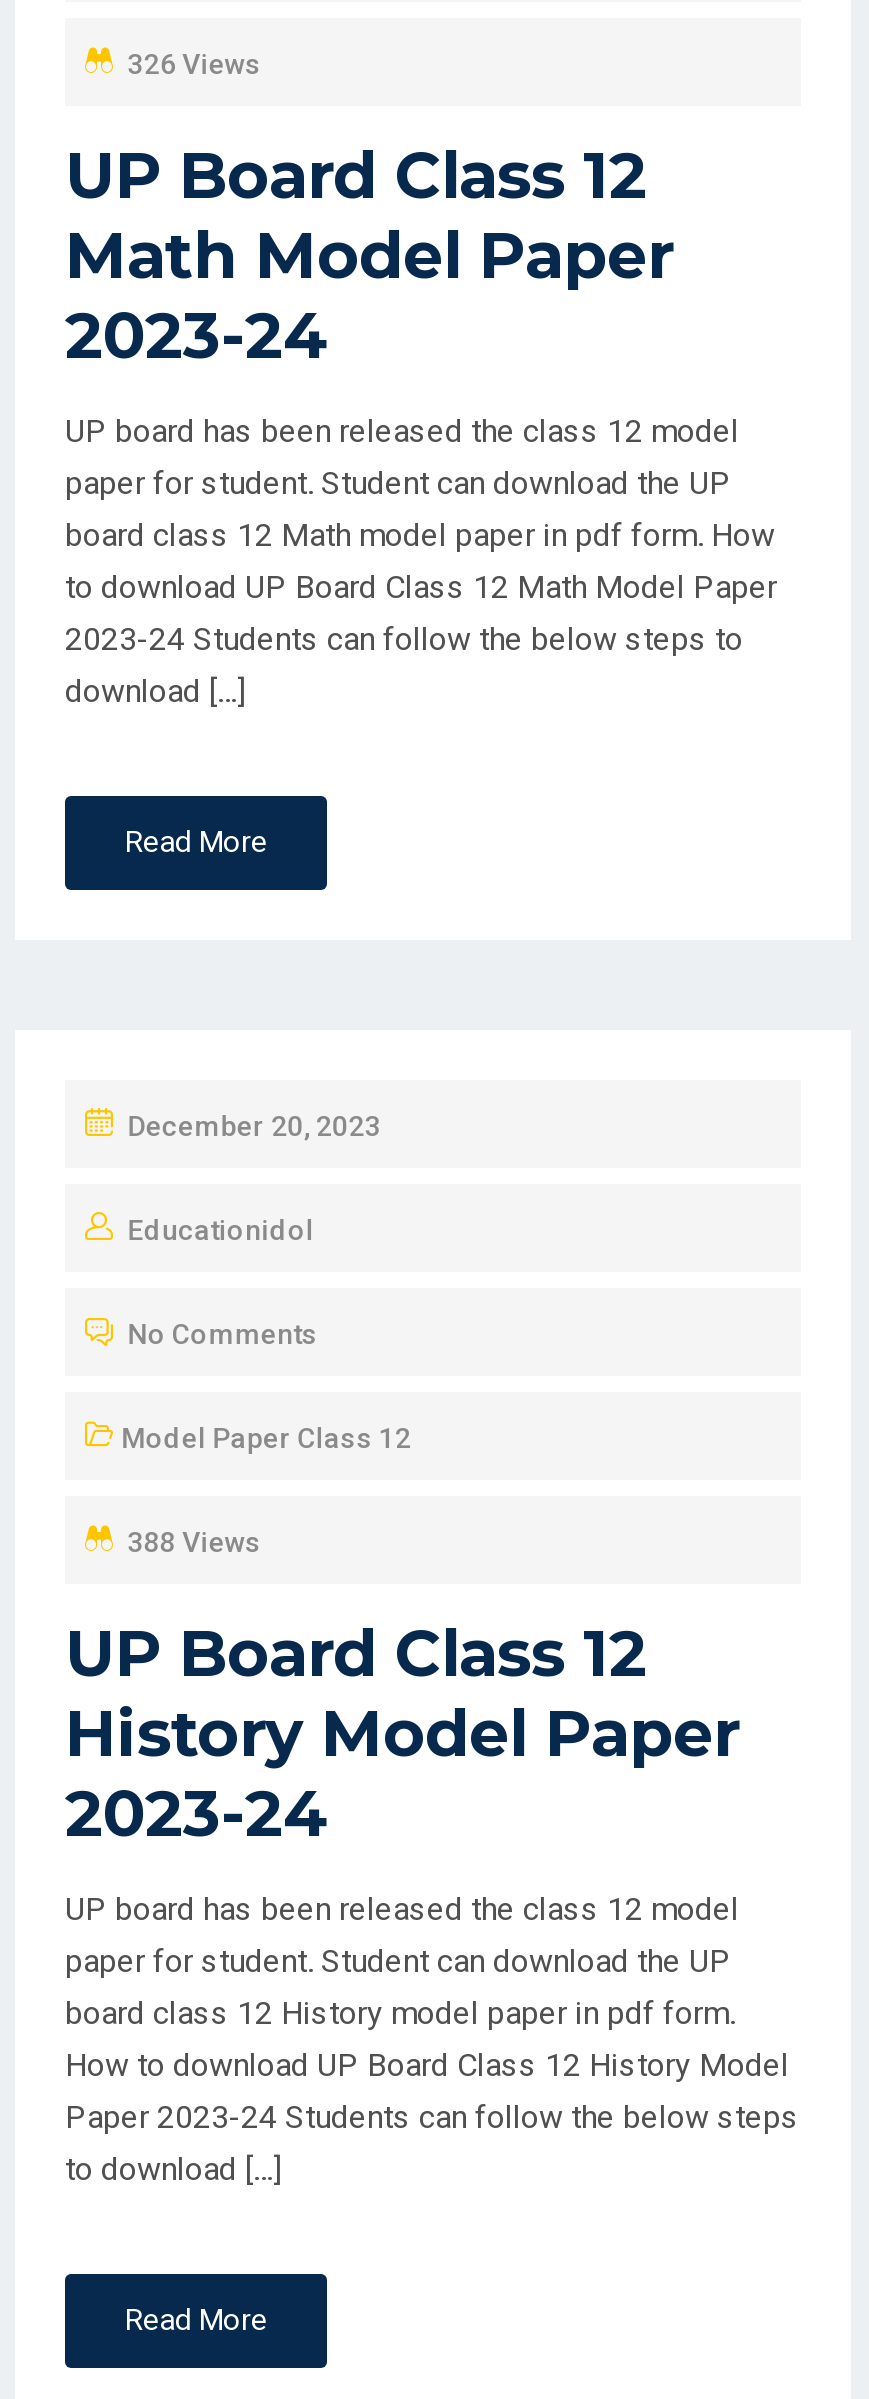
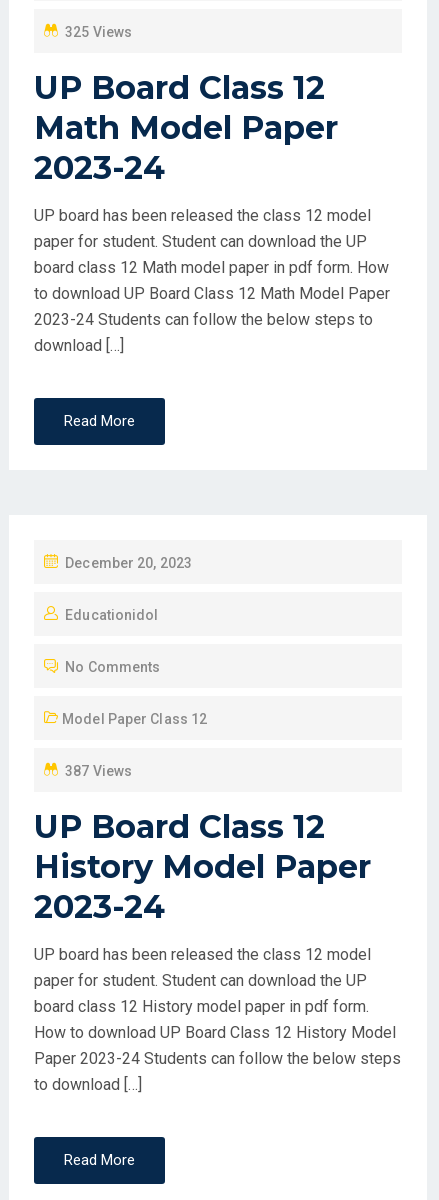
[127,48,261,80] 326 Views -> [65,24,132,40] 325 Views
[127,1526,261,1558] 388 Views -> [65,763,132,779] 387 Views

